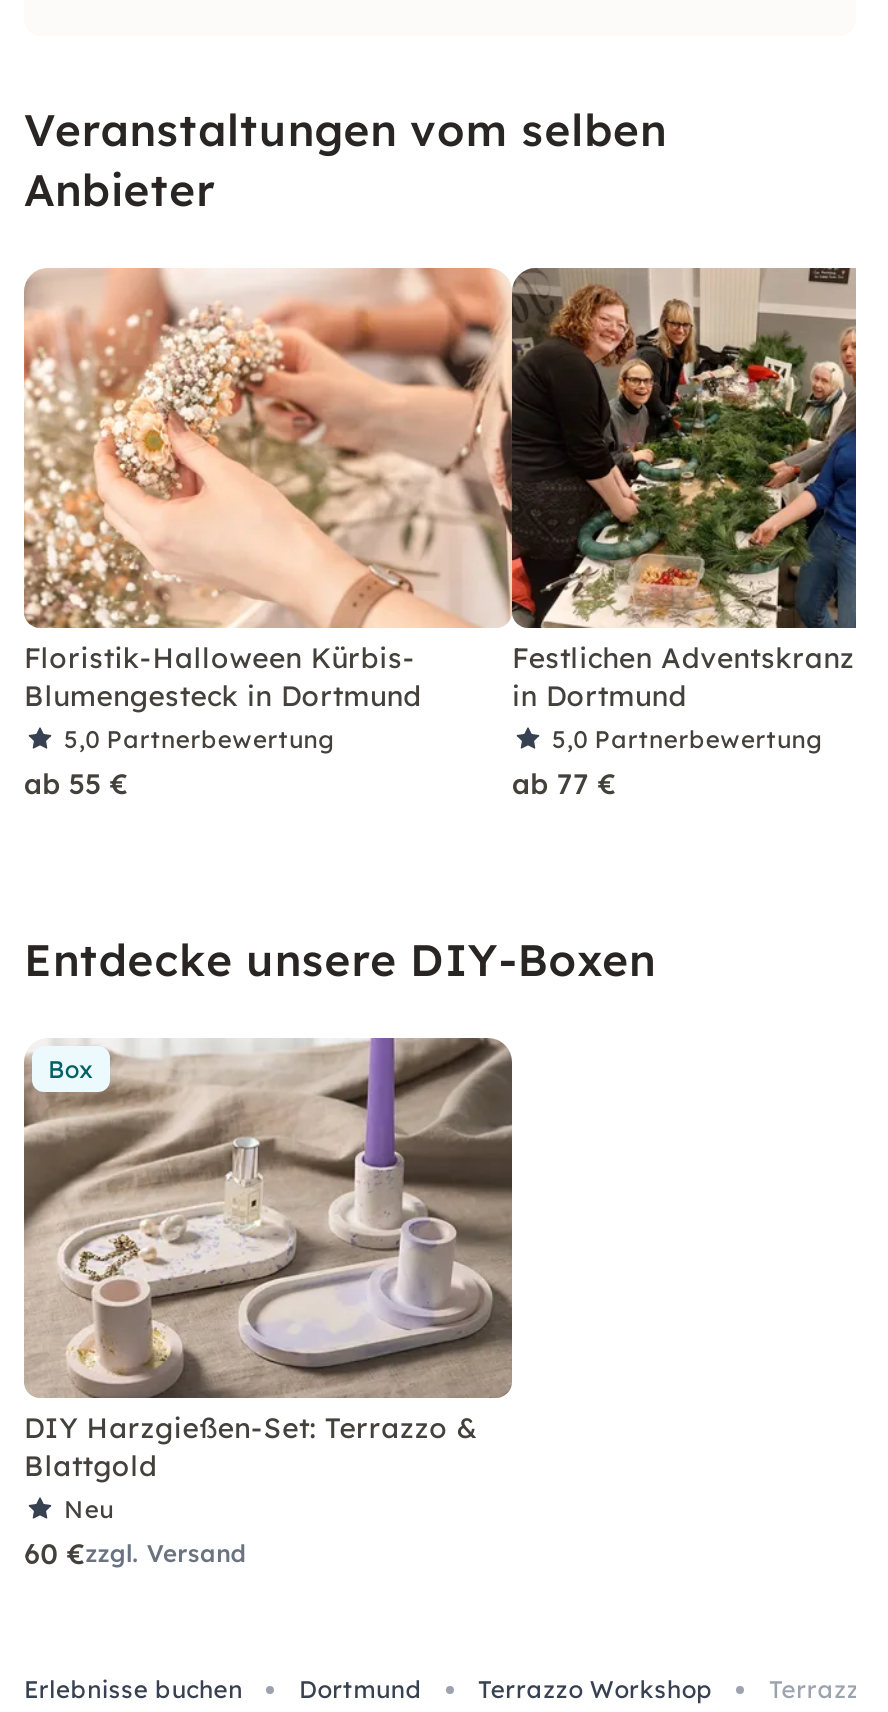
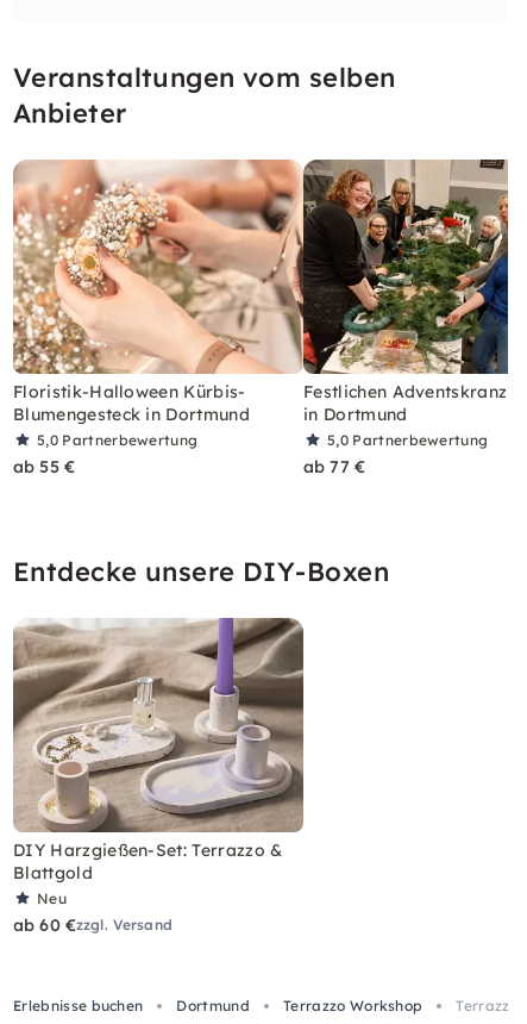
[48,1053,94,1083] Box -> none
[24,1535,247,1571] 60 €zzgl. Versand -> [13,914,172,935] ab 60 €zzgl. Versand

